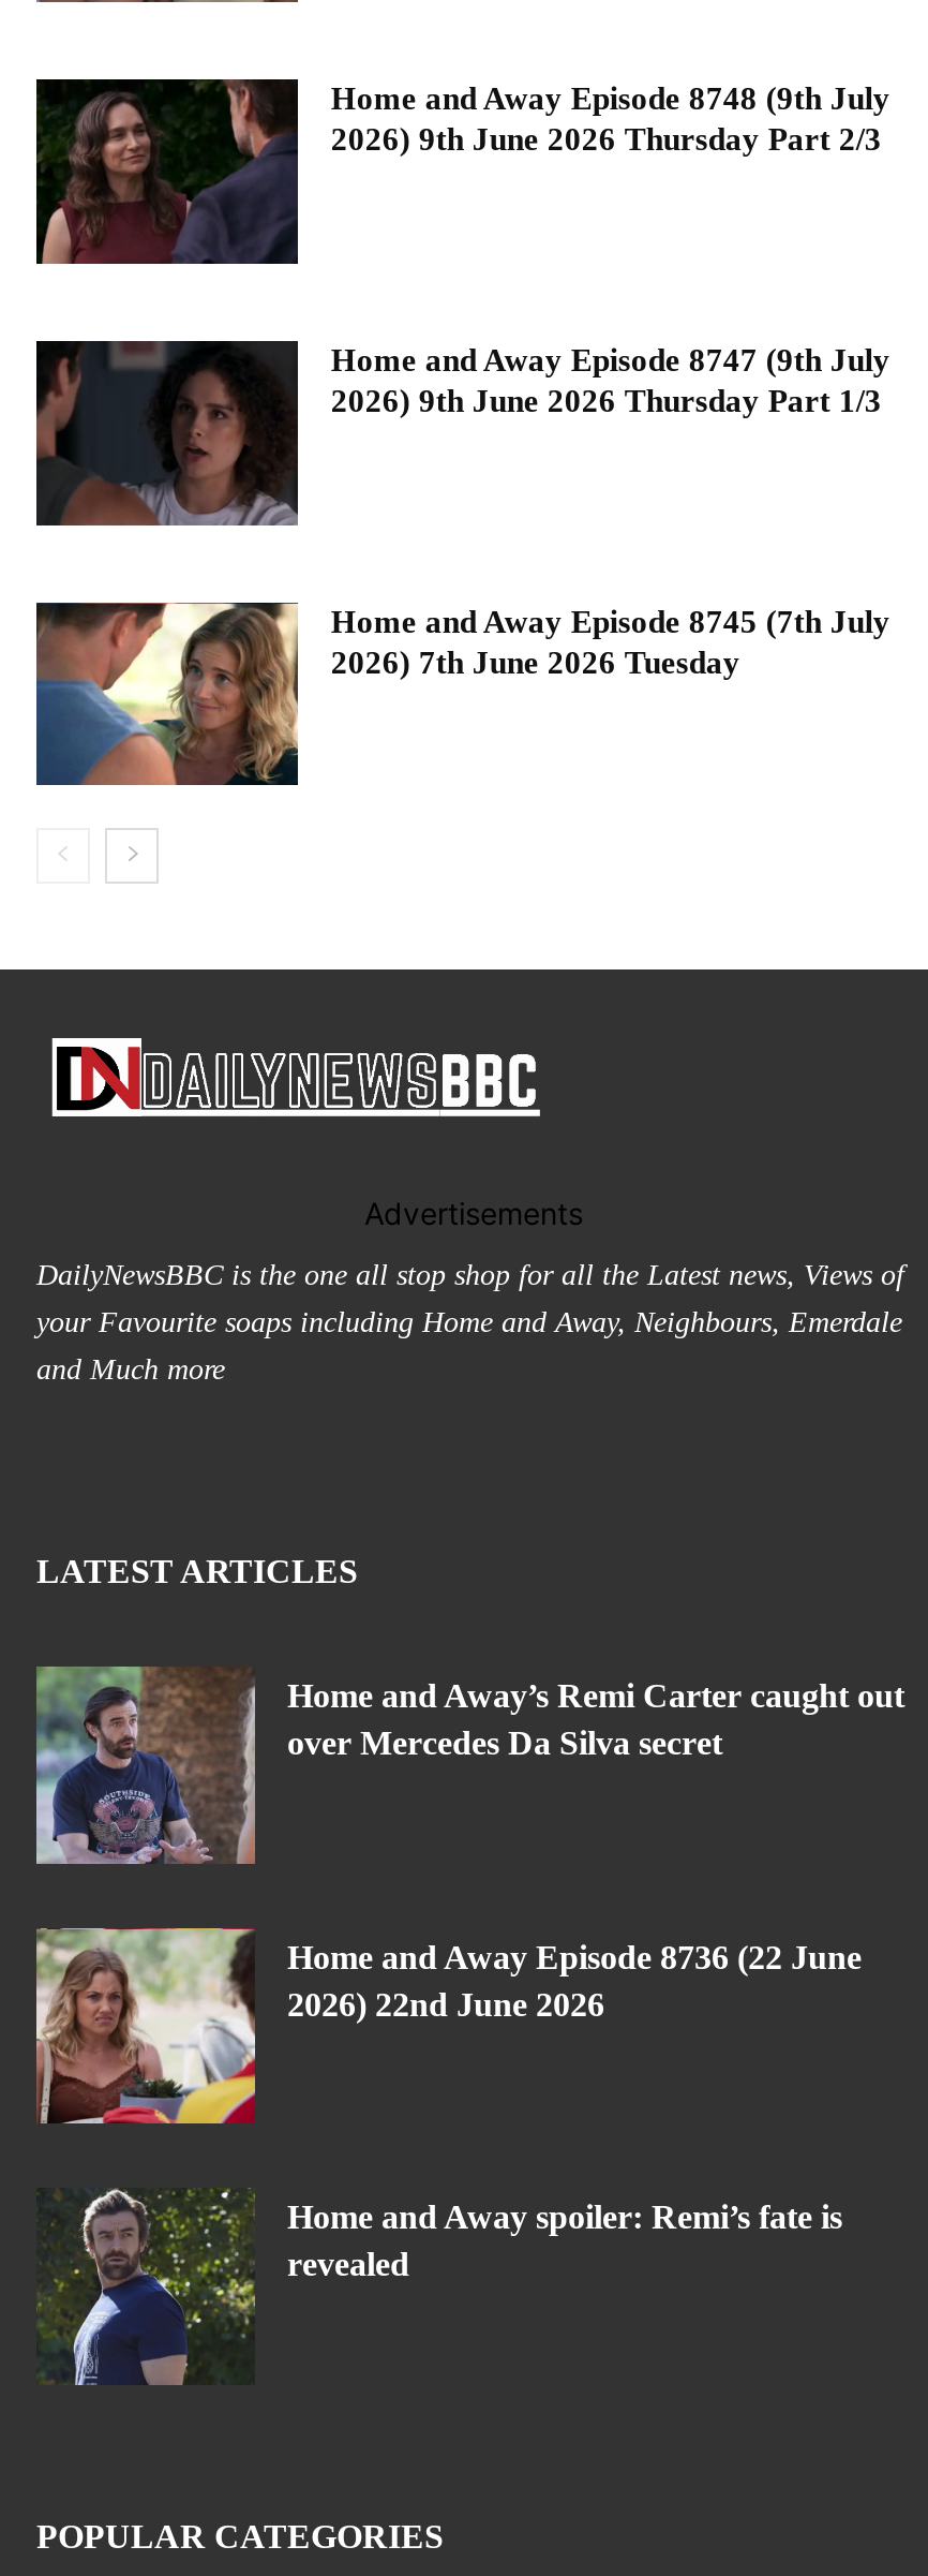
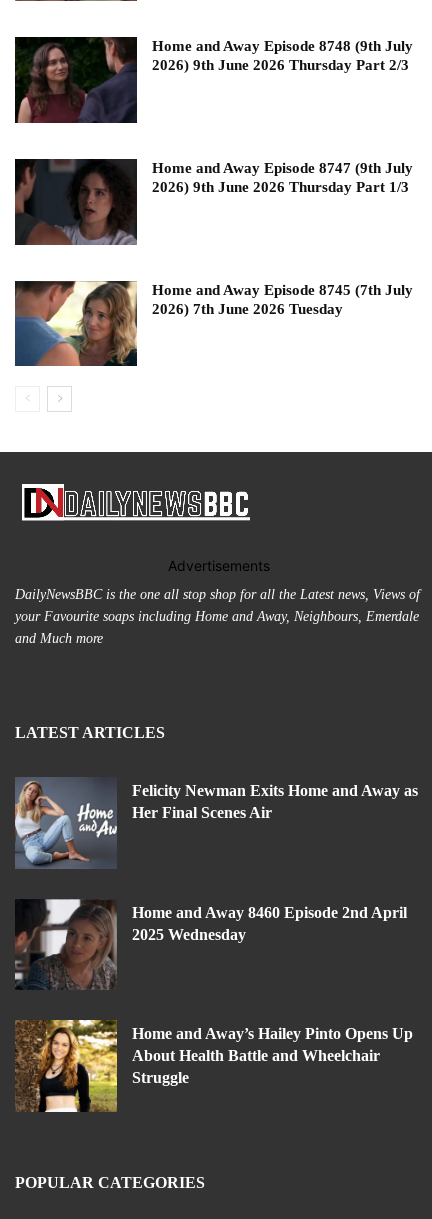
[36,1667,904,1864] [image] | Home and Away’s Remi Carter caught out | over Mercedes Da Silva secret -> [15,777,418,869] [image] | Felicity Newman Exits Home and Away as | Her Final Scenes Air
[34,1926,862,2126] [image] | Home and Away Episode 8736 (22 June | 2026) 22nd June 2026 -> [14,899,407,990] [image] | Home and Away 8460 Episode 2nd April | 2025 Wednesday
[39,2188,842,2387] [image] | Home and Away spoiler: Remi’s fate is | revealed -> [15,1019,413,1113] [image] | Home and Away’s Hailey Pinto Opens Up | About Health Battle and Wheelchair | Struggle

